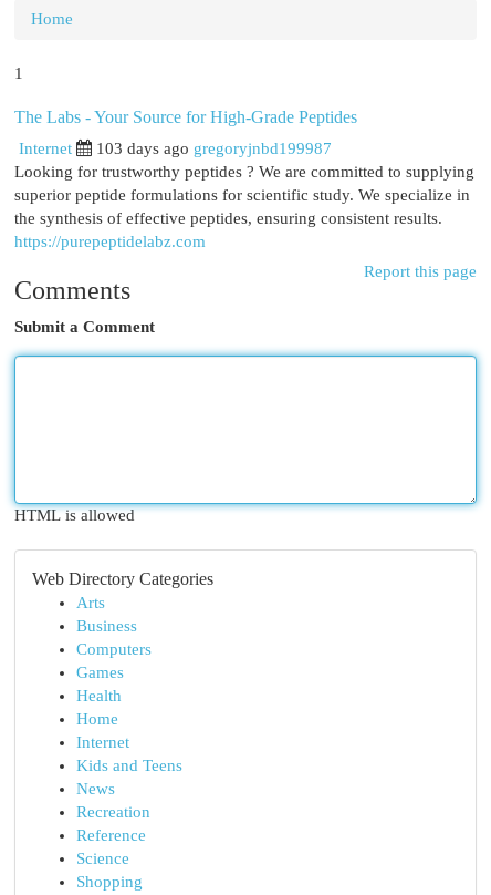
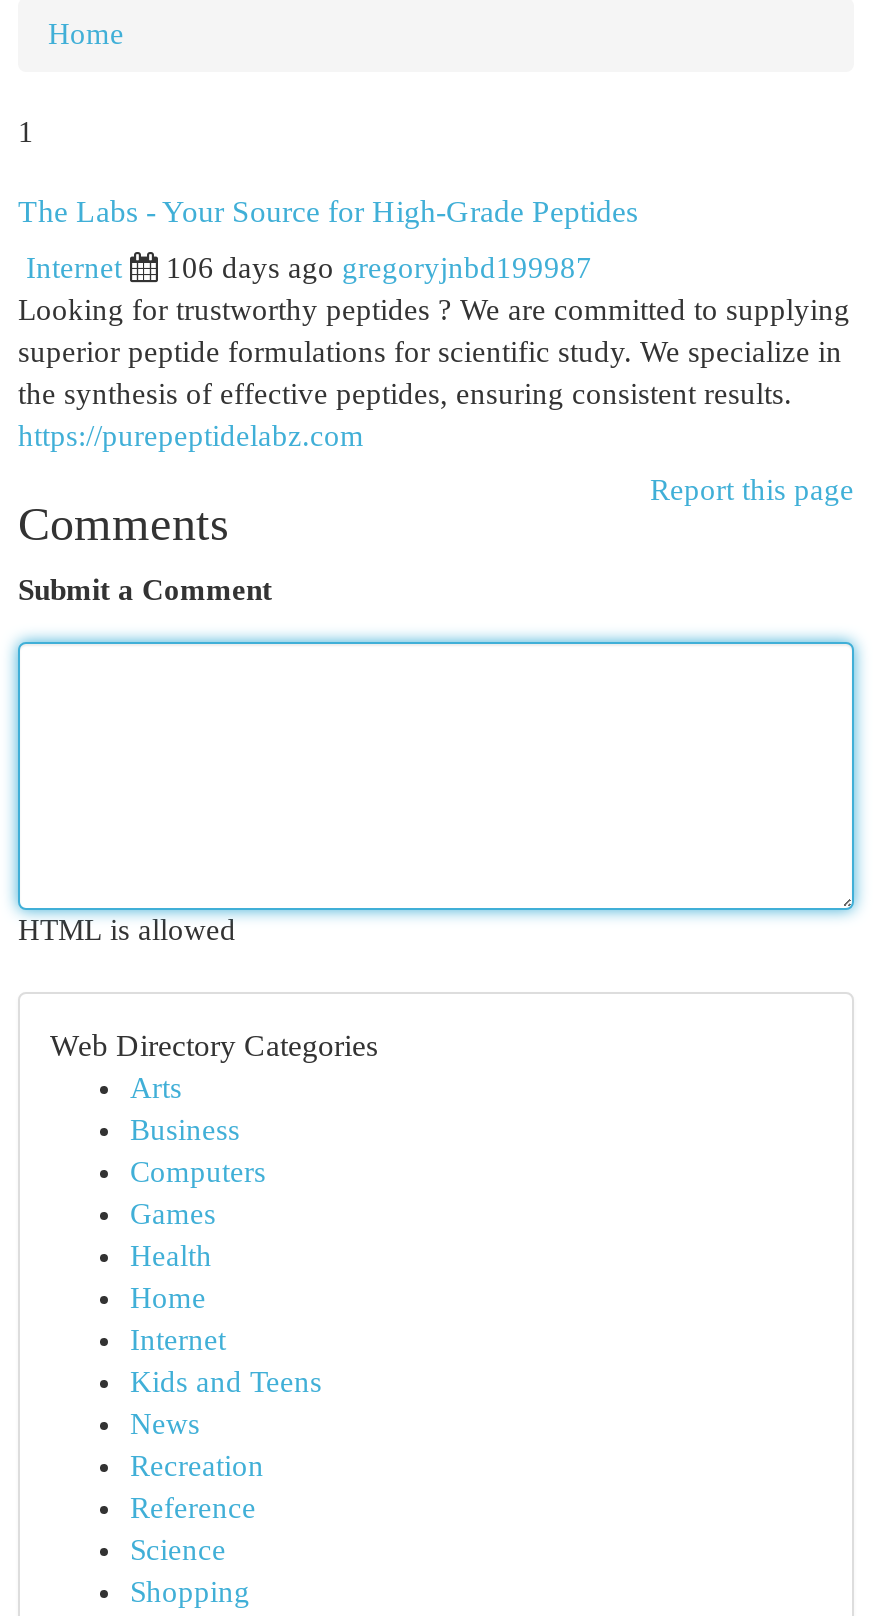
[96,140,332,157] 103 days ago gregoryjnbd199987 -> [166,252,592,284] 106 days ago gregoryjnbd199987

